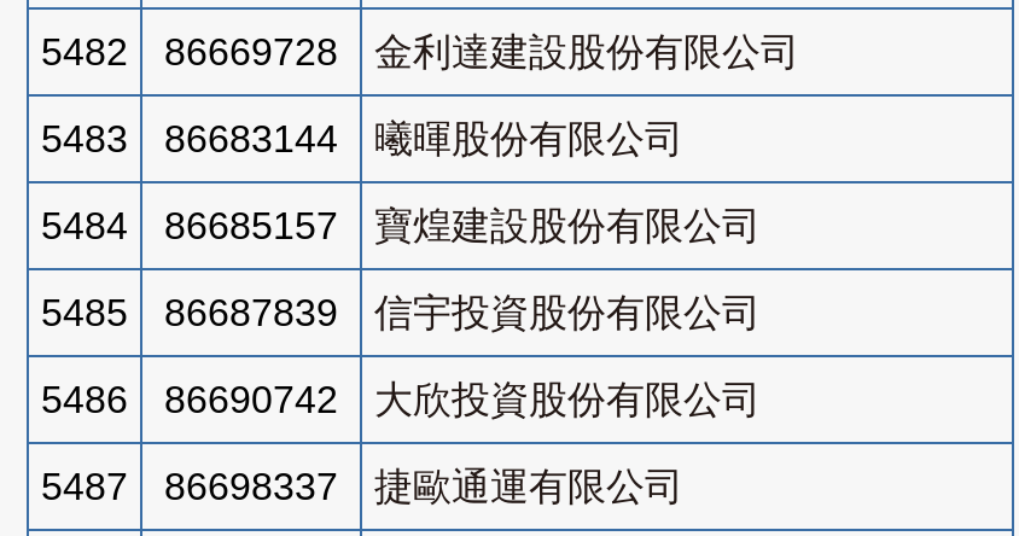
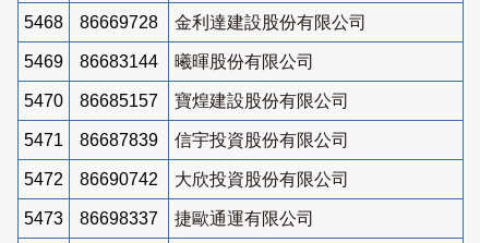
[41,31,799,72] 5482 86669728 金利達建設股份有限公司 -> [24,13,367,31] 5468 86669728 金利達建設股份有限公司
[41,118,683,159] 5483 86683144 曦暉股份有限公司 -> [24,52,314,71] 5469 86683144 曦暉股份有限公司
[41,205,761,246] 5484 86685157 寶煌建設股份有限公司 -> [24,91,349,110] 5470 86685157 寶煌建設股份有限公司
[41,292,761,333] 5485 86687839 信宇投資股份有限公司 -> [24,131,349,149] 5471 86687839 信宇投資股份有限公司
[41,379,761,420] 5486 86690742 大欣投資股份有限公司 -> [24,170,349,188] 5472 86690742 大欣投資股份有限公司
[41,466,683,507] 5487 86698337 捷歐通運有限公司 -> [24,209,314,228] 5473 86698337 捷歐通運有限公司

